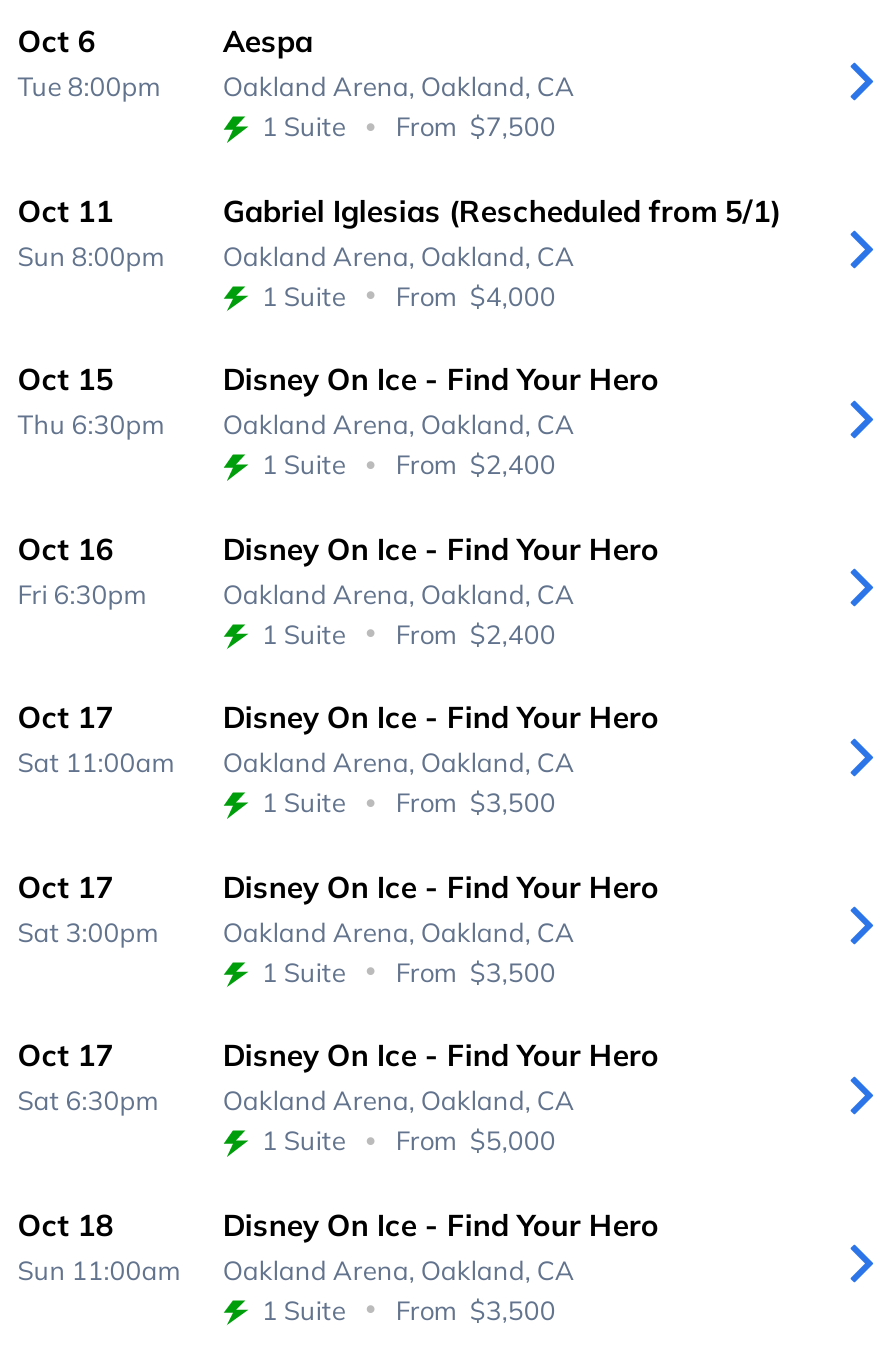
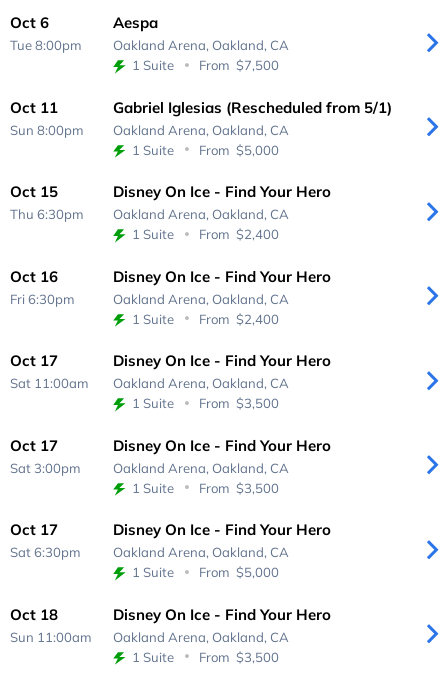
[262,280,556,312] 1 Suite From $4,000 -> [132,142,279,158] 1 Suite From $5,000

